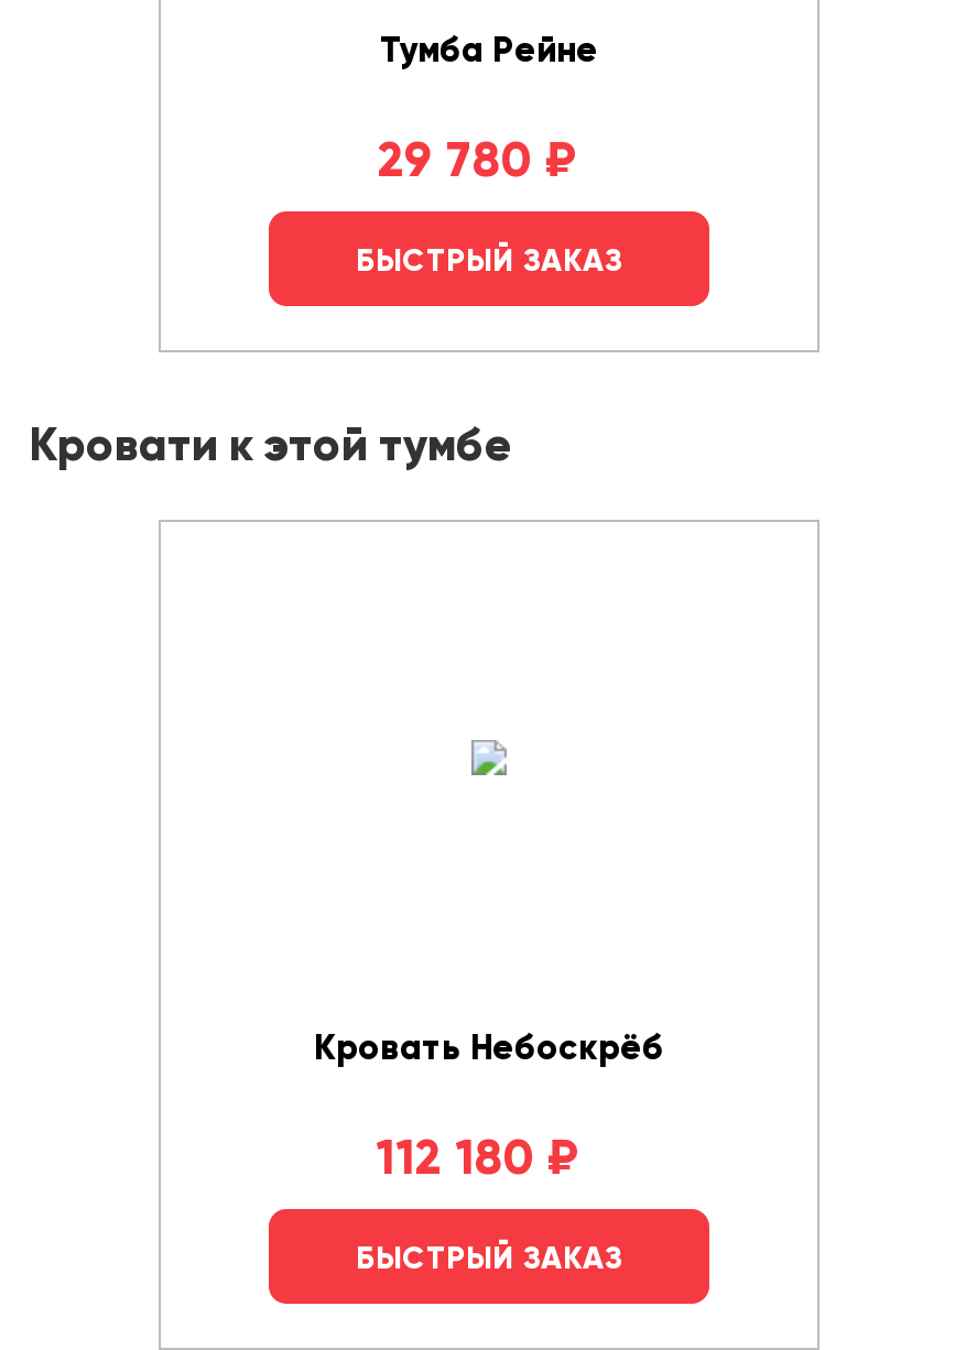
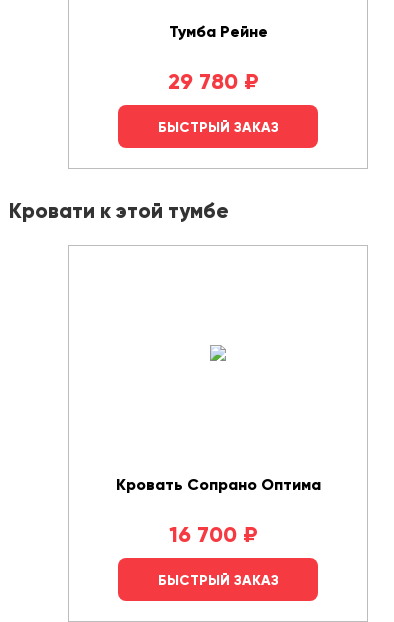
[314,1025,664,1067] Кровать Небоскрёб -> [115,475,320,494] Кровать Сопрано Оптима
[376,1127,580,1186] 112 180 ₽ -> [168,521,257,548] 16 700 ₽

